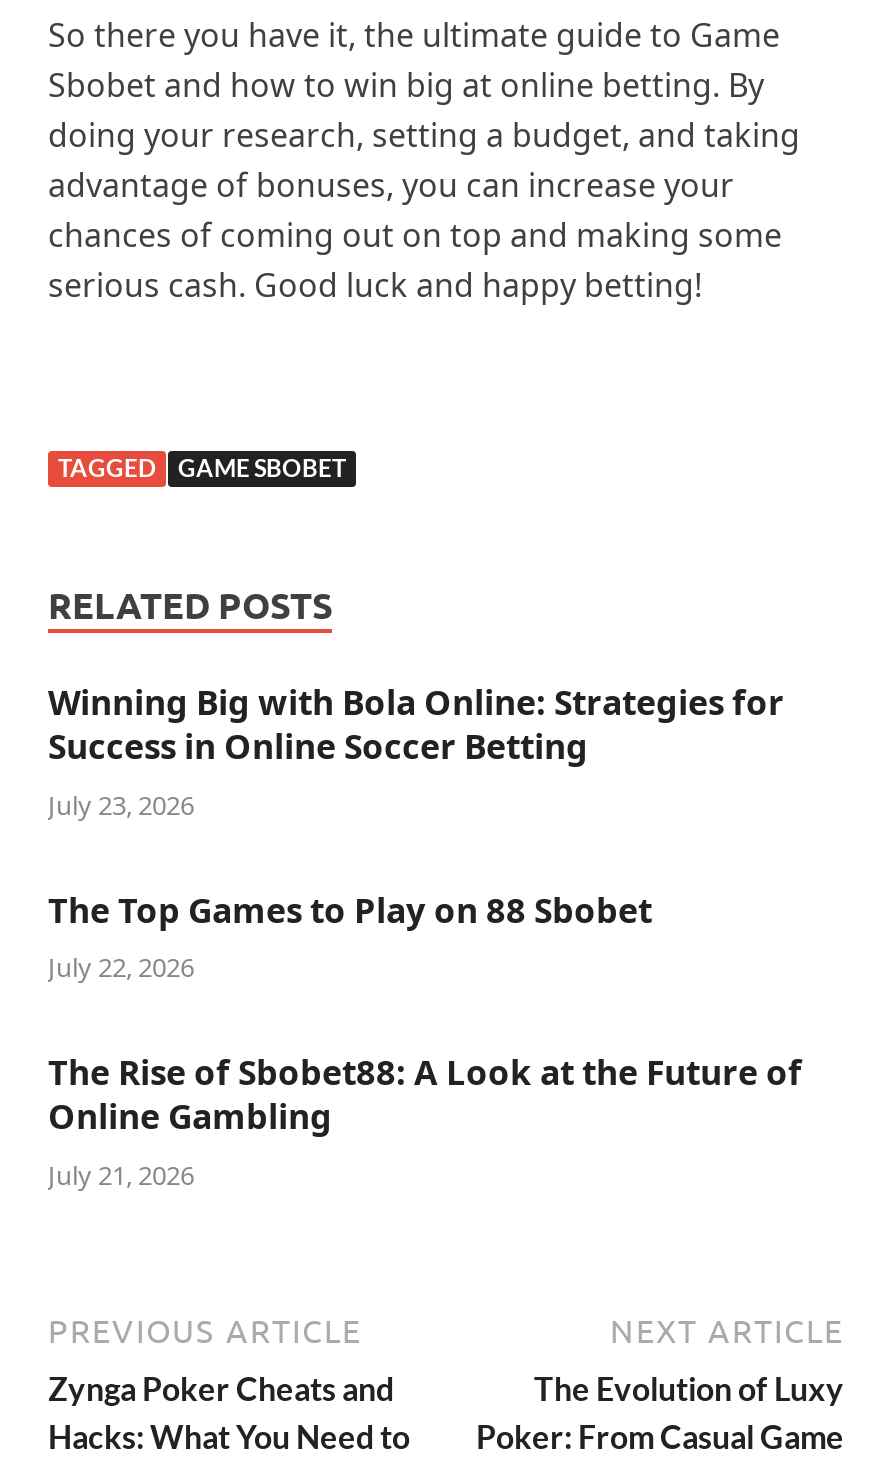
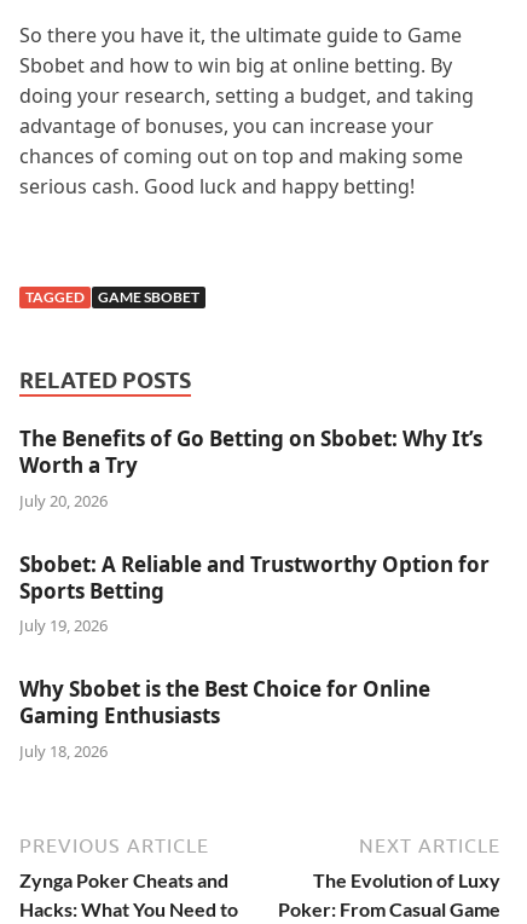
[48,680,784,823] Winning Big with Bola Online: Strategies for | Success in Online Soccer Betting | July 23, 2026 -> [19,425,482,511] The Benefits of Go Betting on Sbobet: Why It’s | Worth a Try | July 20, 2026
[48,887,652,986] The Top Games to Play on 88 Sbobet | July 22, 2026 -> [19,550,490,637] Sbobet: A Reliable and Trustworthy Option for | Sports Betting | July 19, 2026
[48,1050,802,1193] The Rise of Sbobet88: A Look at the Future of | Online Gambling | July 21, 2026 -> [19,675,430,762] Why Sbobet is the Best Choice for Online | Gaming Enthusiasts | July 18, 2026

